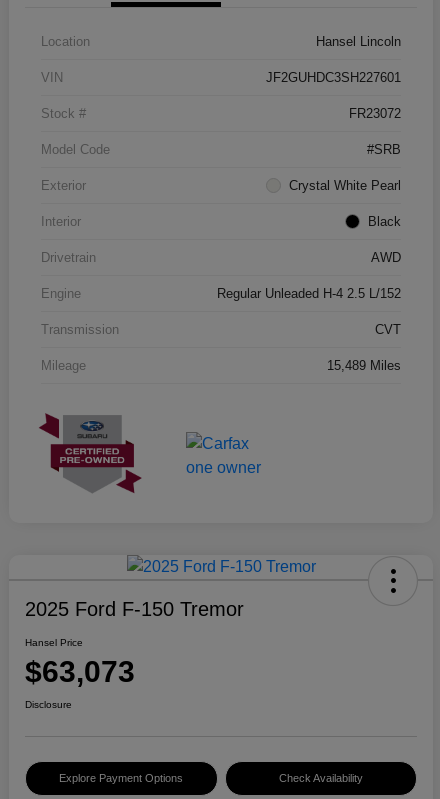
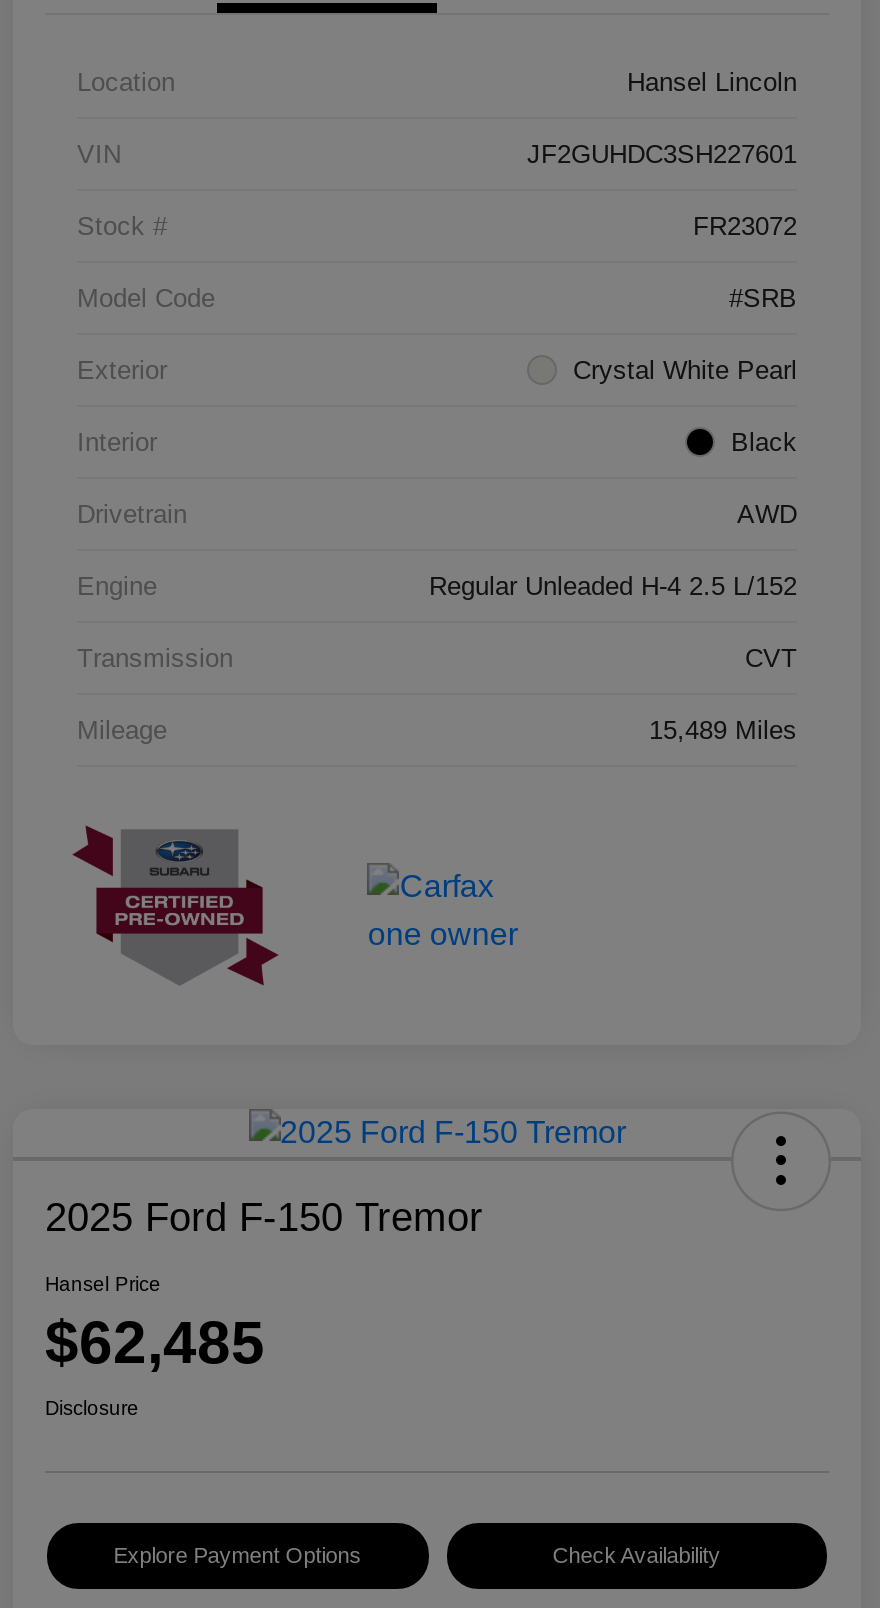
[25,655,135,688] $63,073 -> [45,1308,265,1374] $62,485

